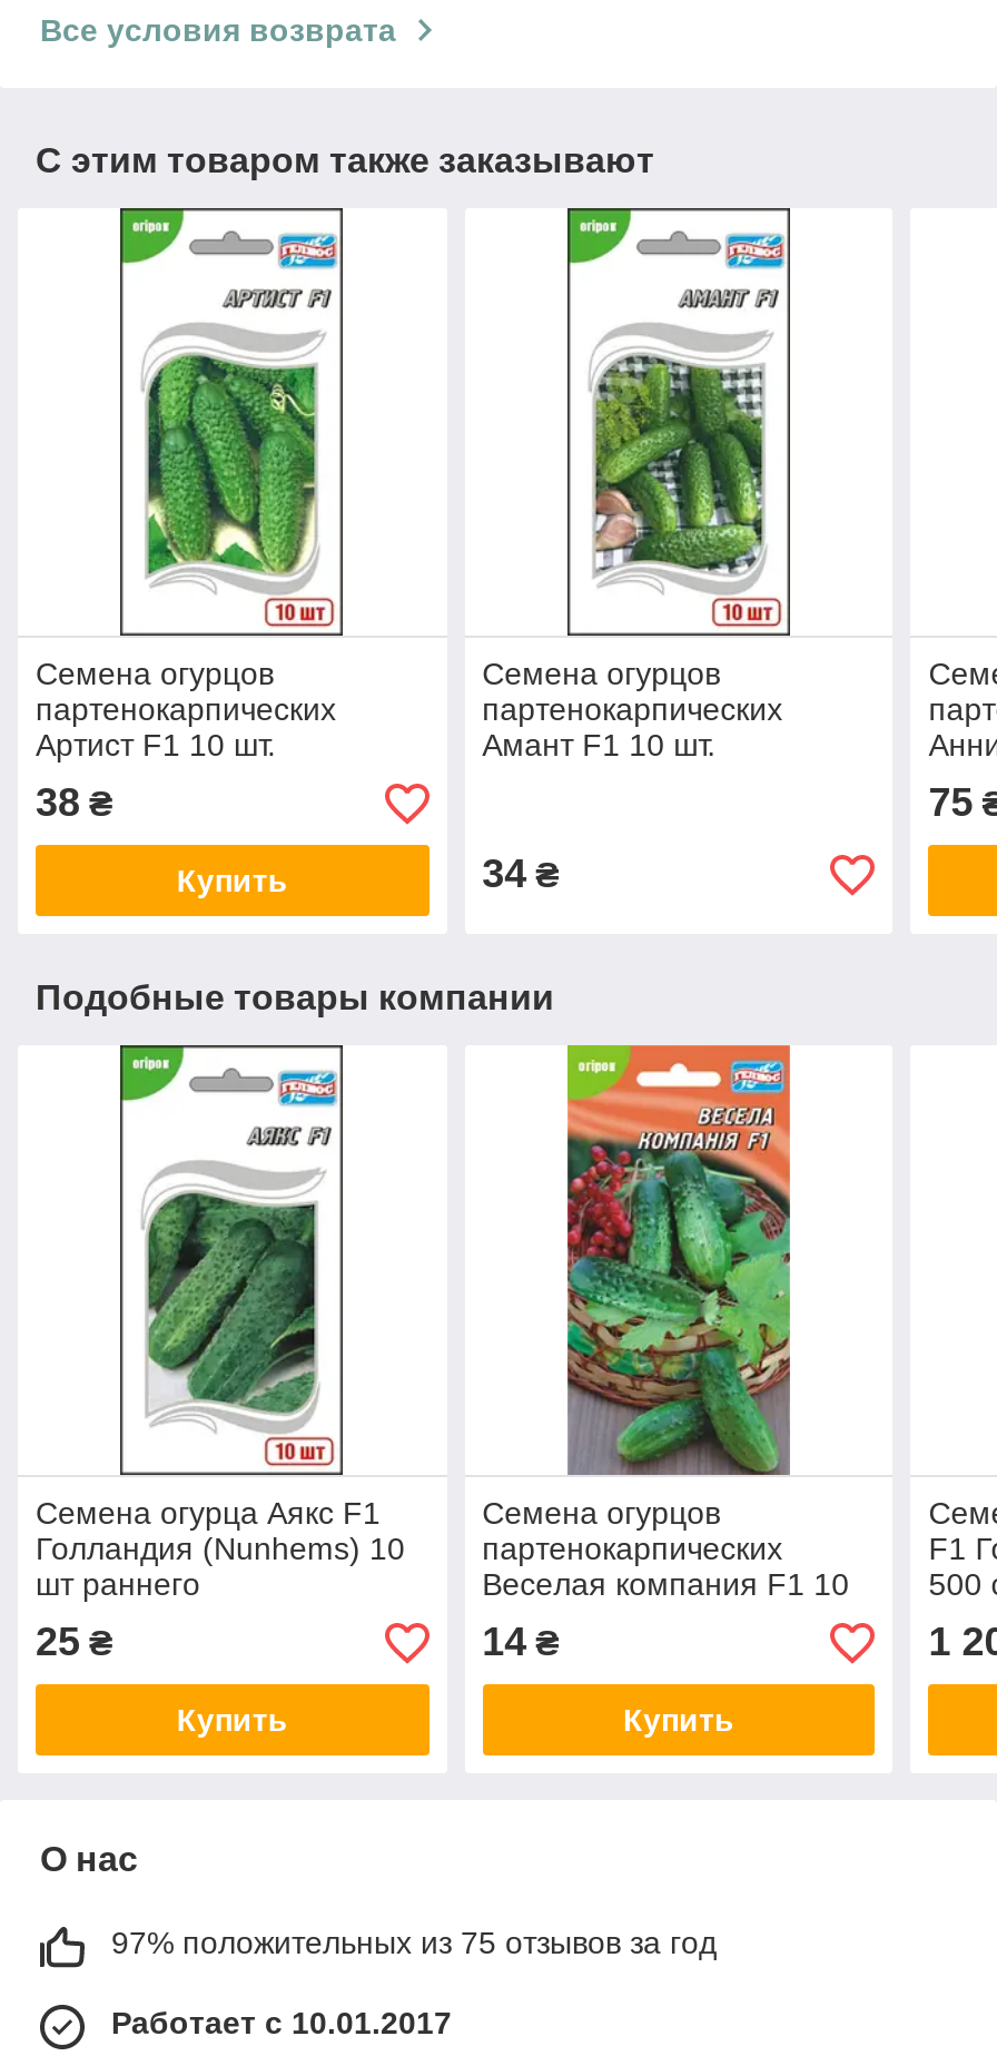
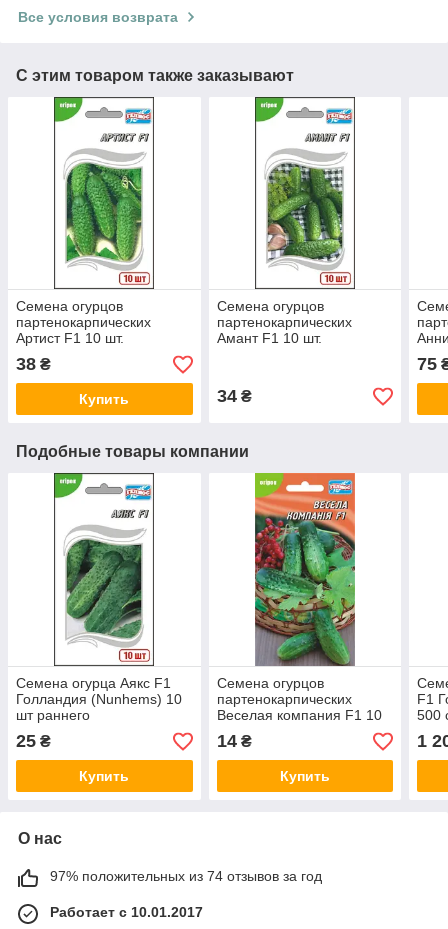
[111,1925,717,1960] 97% положительных из 75 отзывов за год -> [50,868,322,884] 97% положительных из 74 отзывов за год

